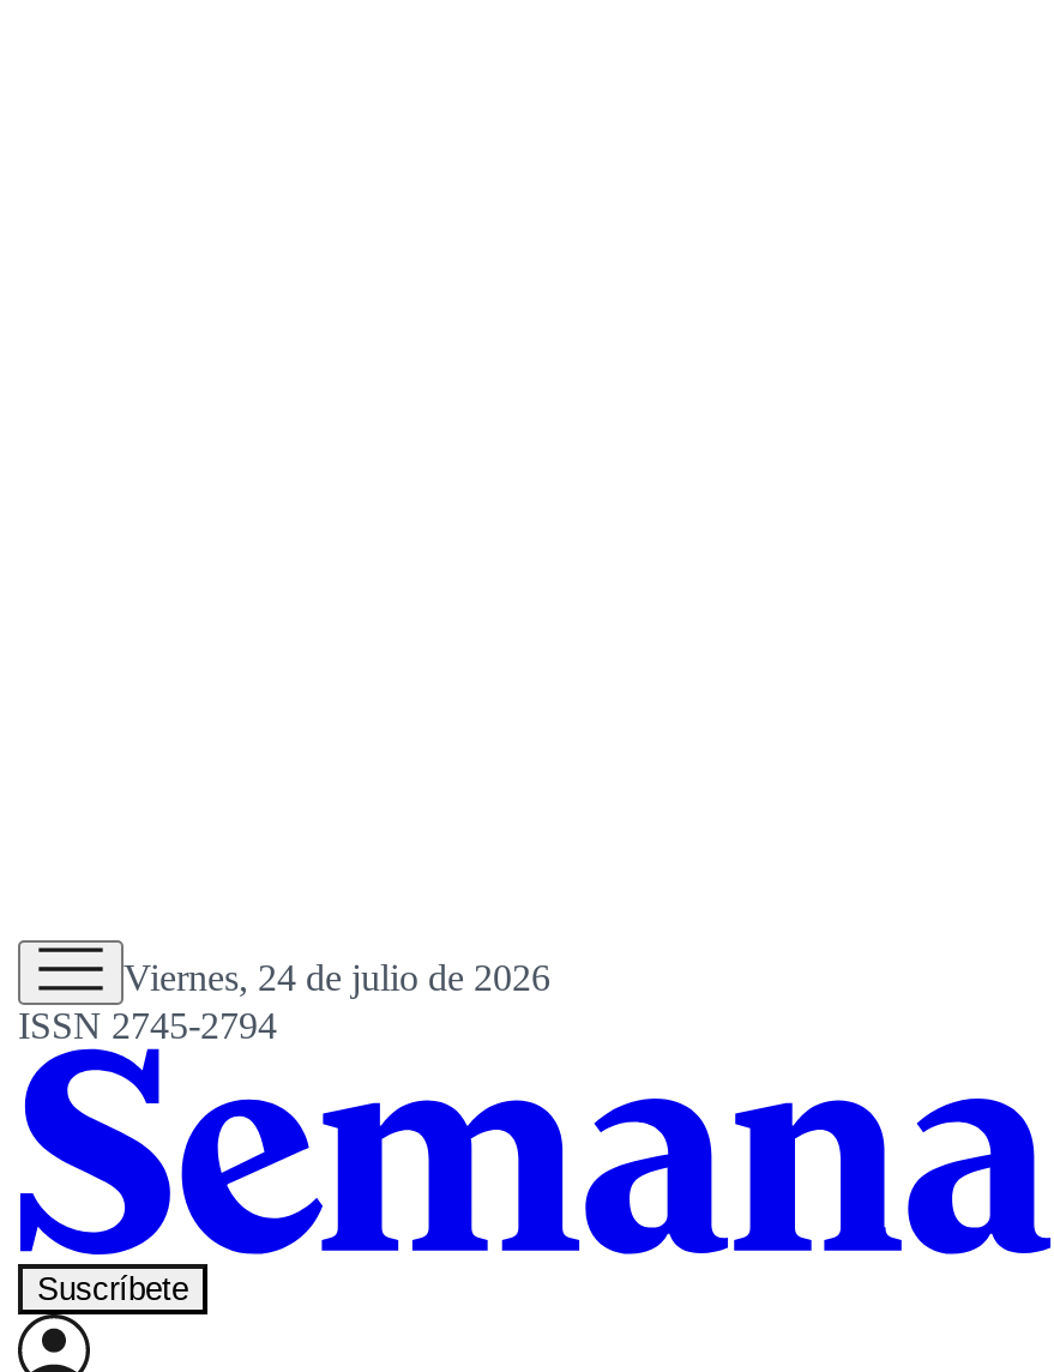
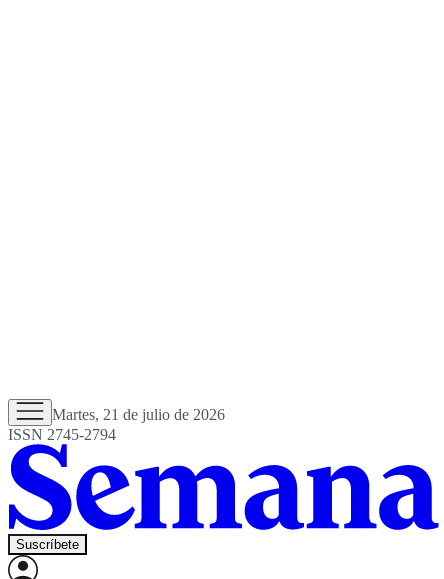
[124,957,550,998] Viernes, 24 de julio de 2026 -> [52,406,225,423] Martes, 21 de julio de 2026

